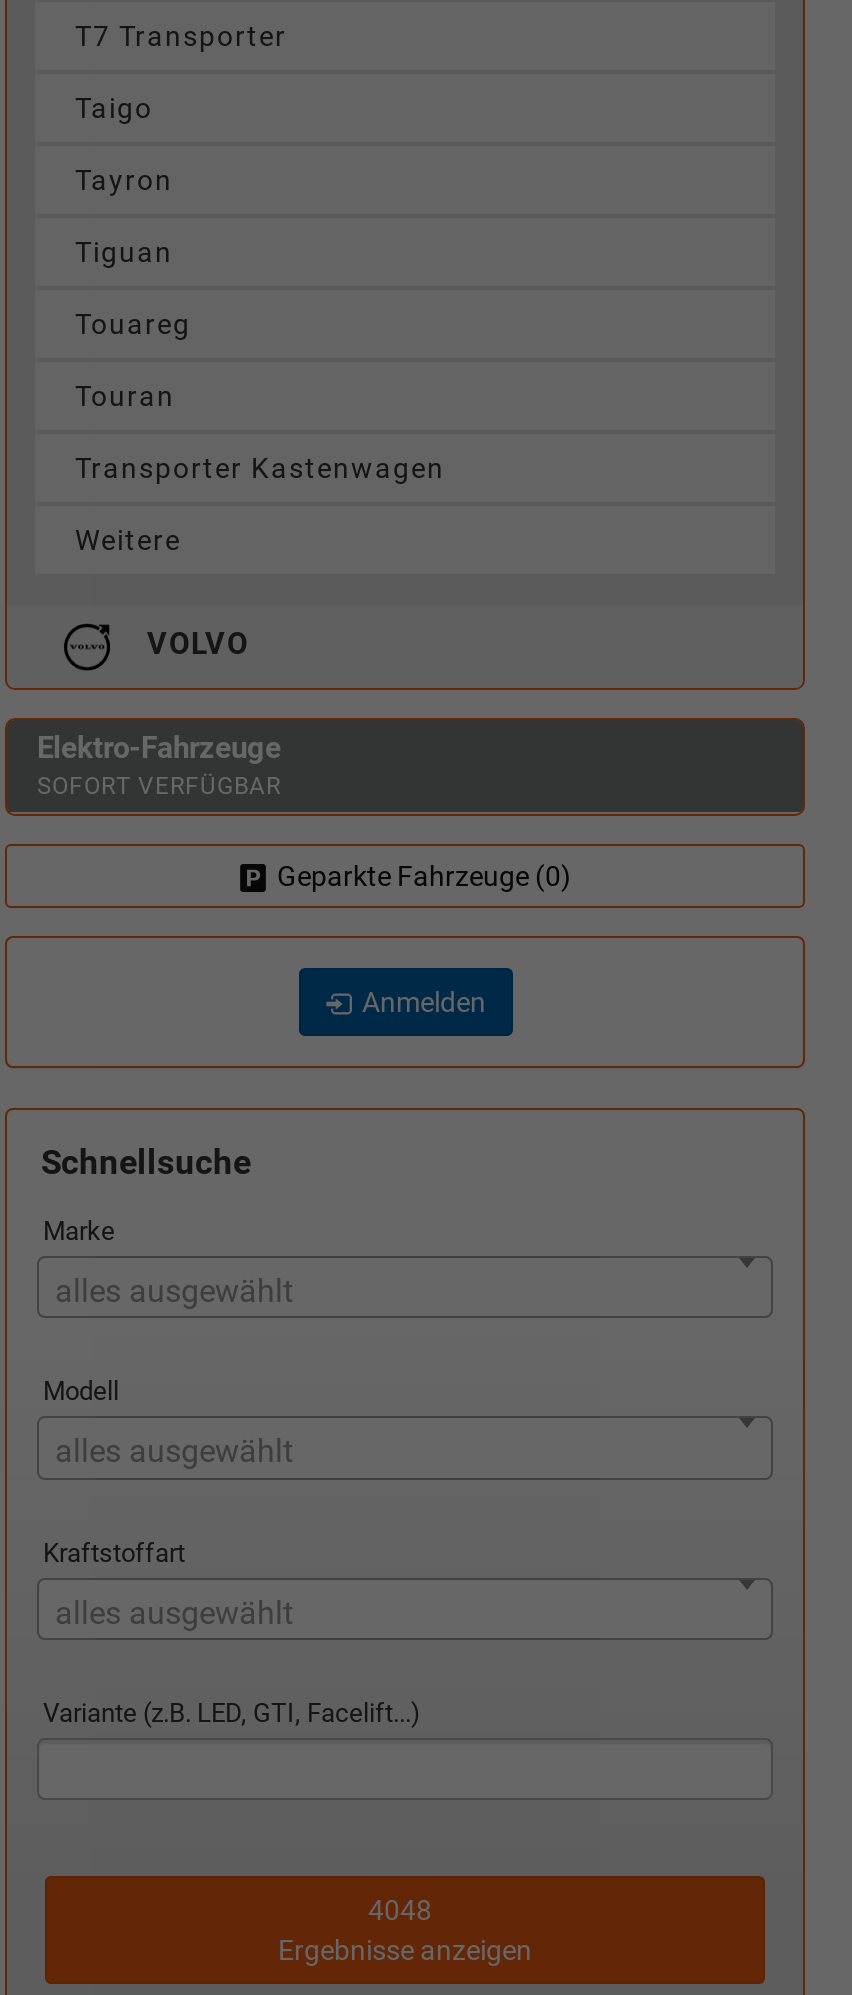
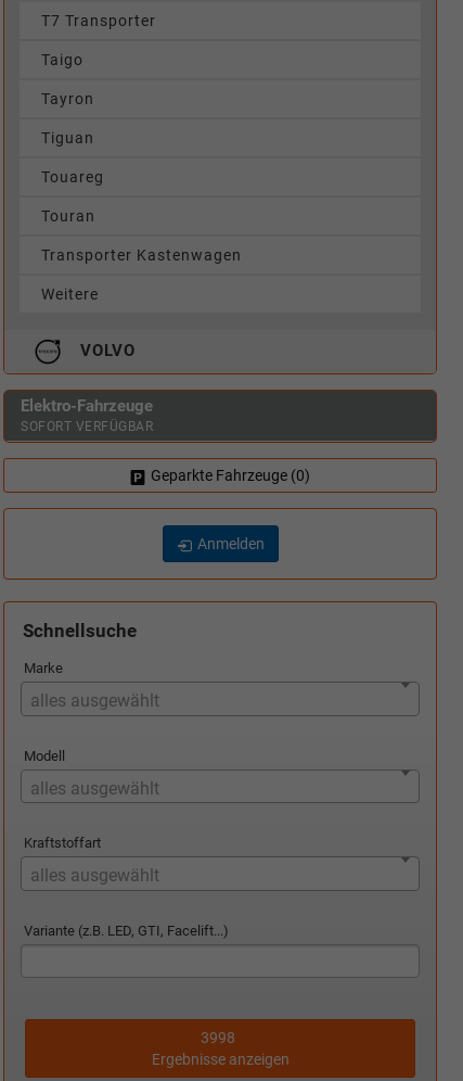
[368,1895,432,1927] 4048 -> [200,1029,235,1046] 3998

